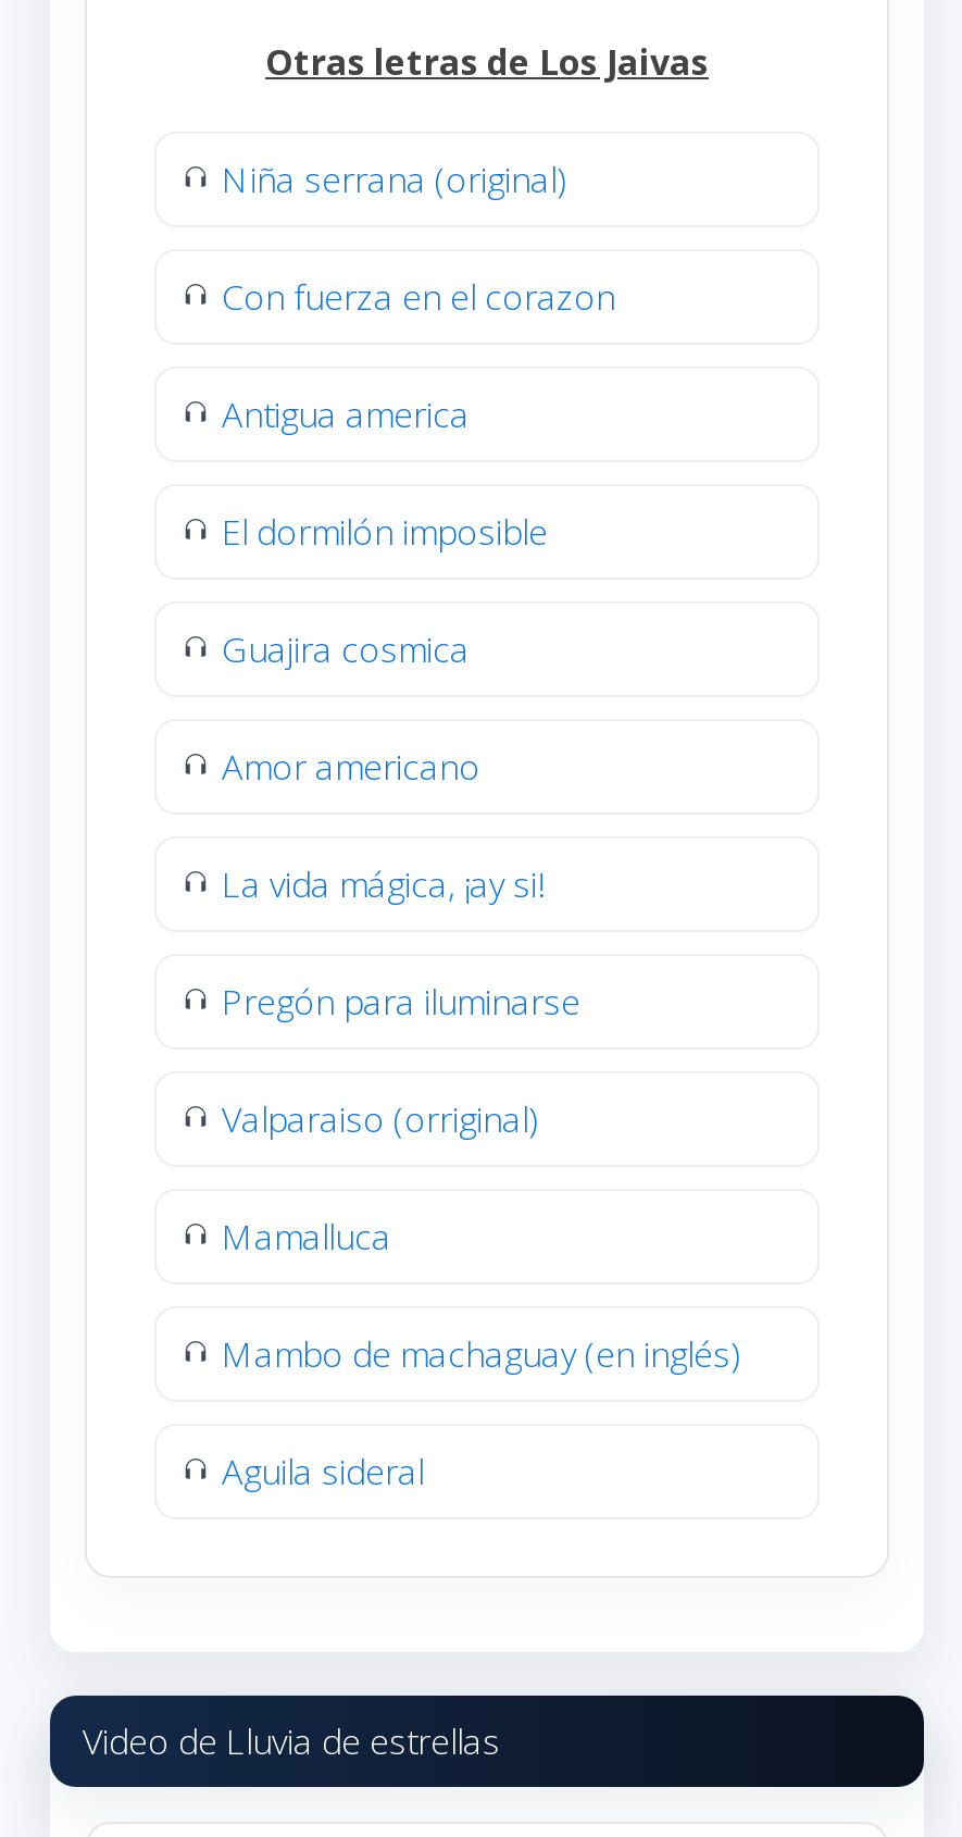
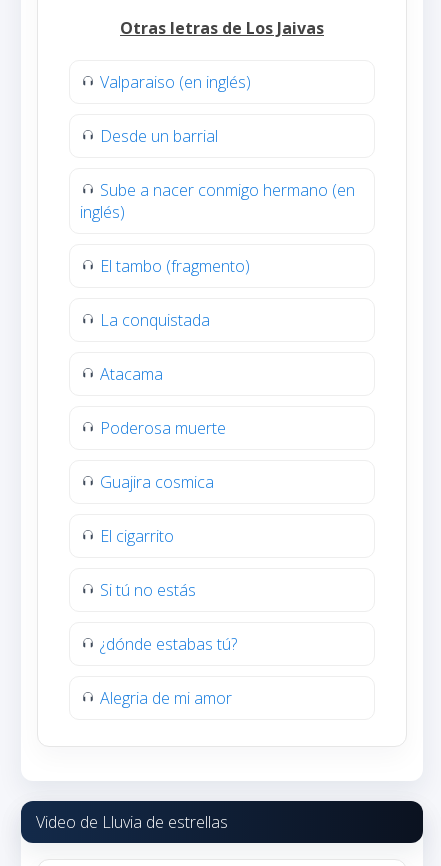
[222,157,615,557] Niña serrana (original) | Con fuerza en el corazon | Antigua america | El dormilón imposible -> [80,71,355,439] Valparaiso (en inglés) | Desde un barrial | Sube a nacer conmigo hermano (en | inglés) | El tambo (fragmento) | La conquistada | Atacama | Poderosa muerte
moved [222,626,470,674] -> [100,471,214,493]: Guajira cosmica
[222,744,741,1497] Amor americano | La vida mágica, ¡ay si! | Pregón para iluminarse | Valparaiso (orriginal) | Mamalluca | Mambo de machaguay (en inglés) | Aguila sideral -> [100,525,237,709] El cigarrito | Si tú no estás | ¿dónde estabas tú? | Alegria de mi amor

